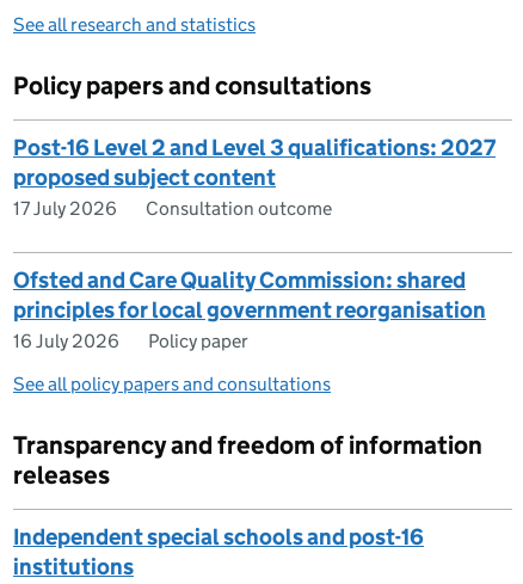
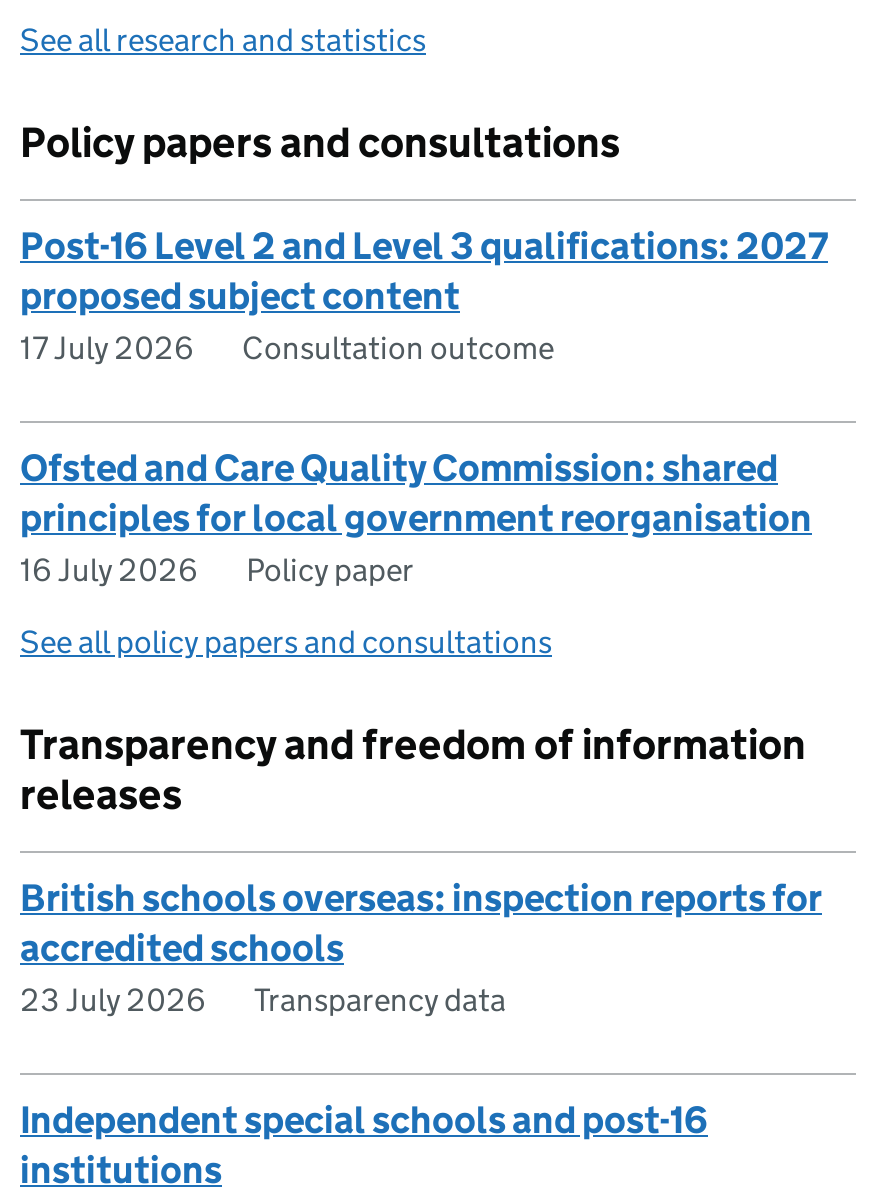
none -> [20,875,822,1019] British schools overseas: inspection reports for | accredited schools | 23 July 2026 | Transparency data

